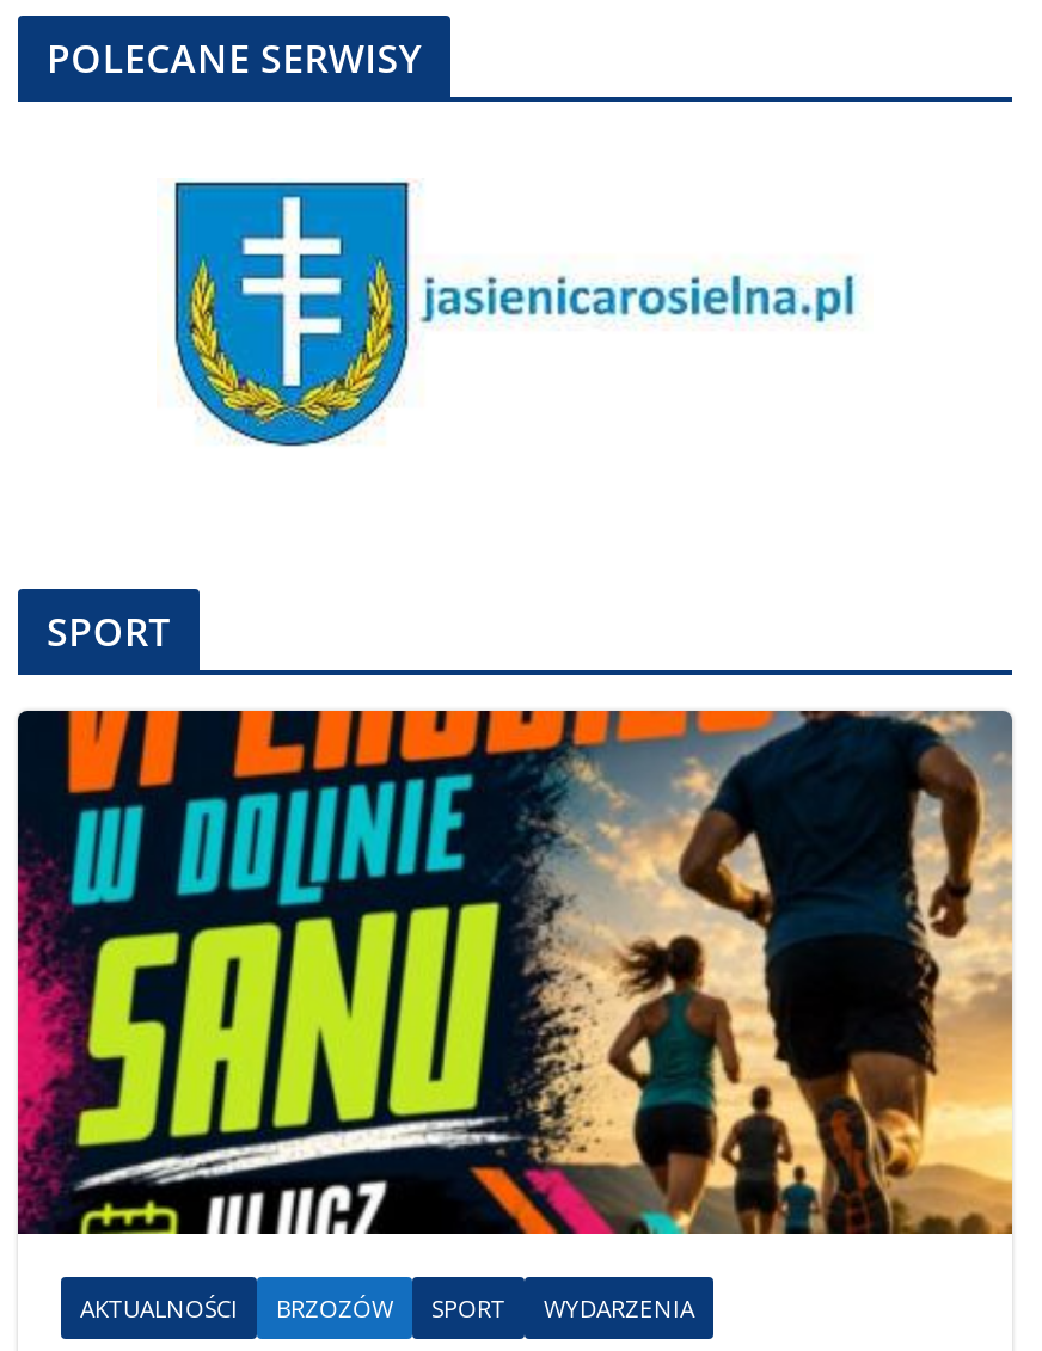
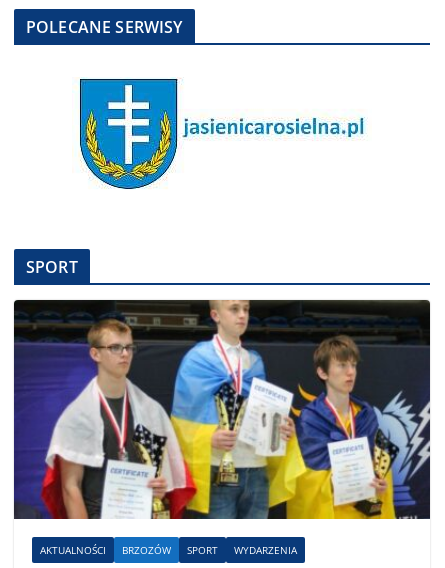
[16,708,1015,1236] [image] -> [13,299,431,520] [image]

